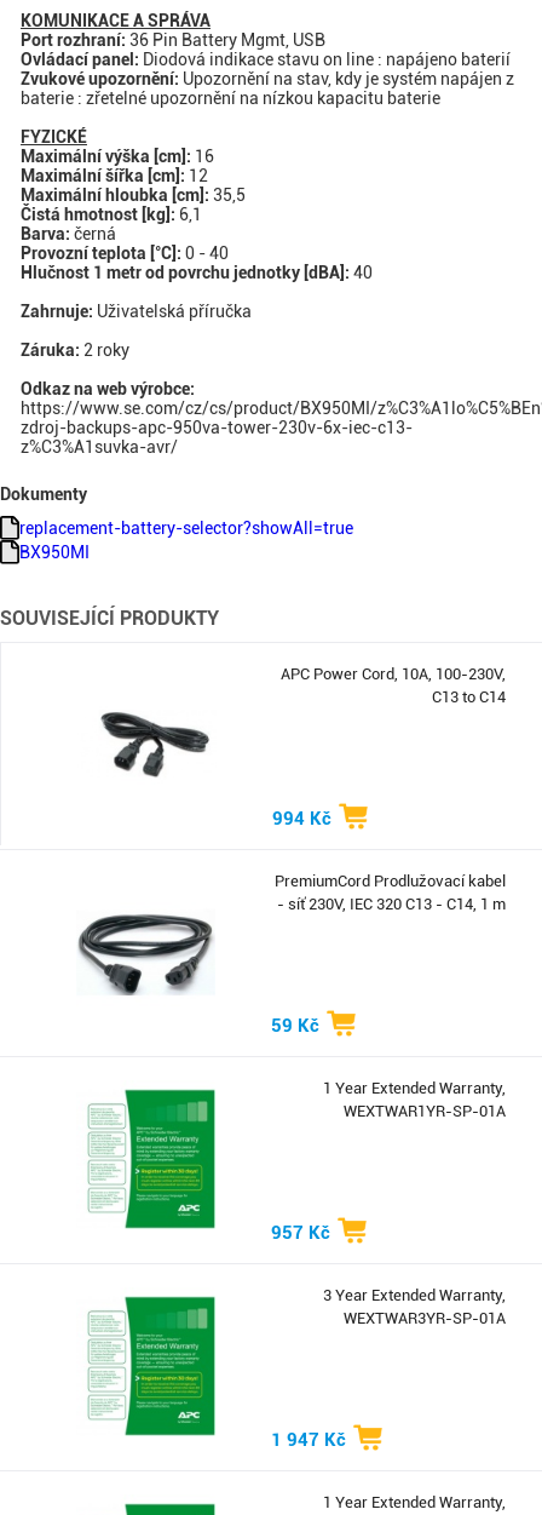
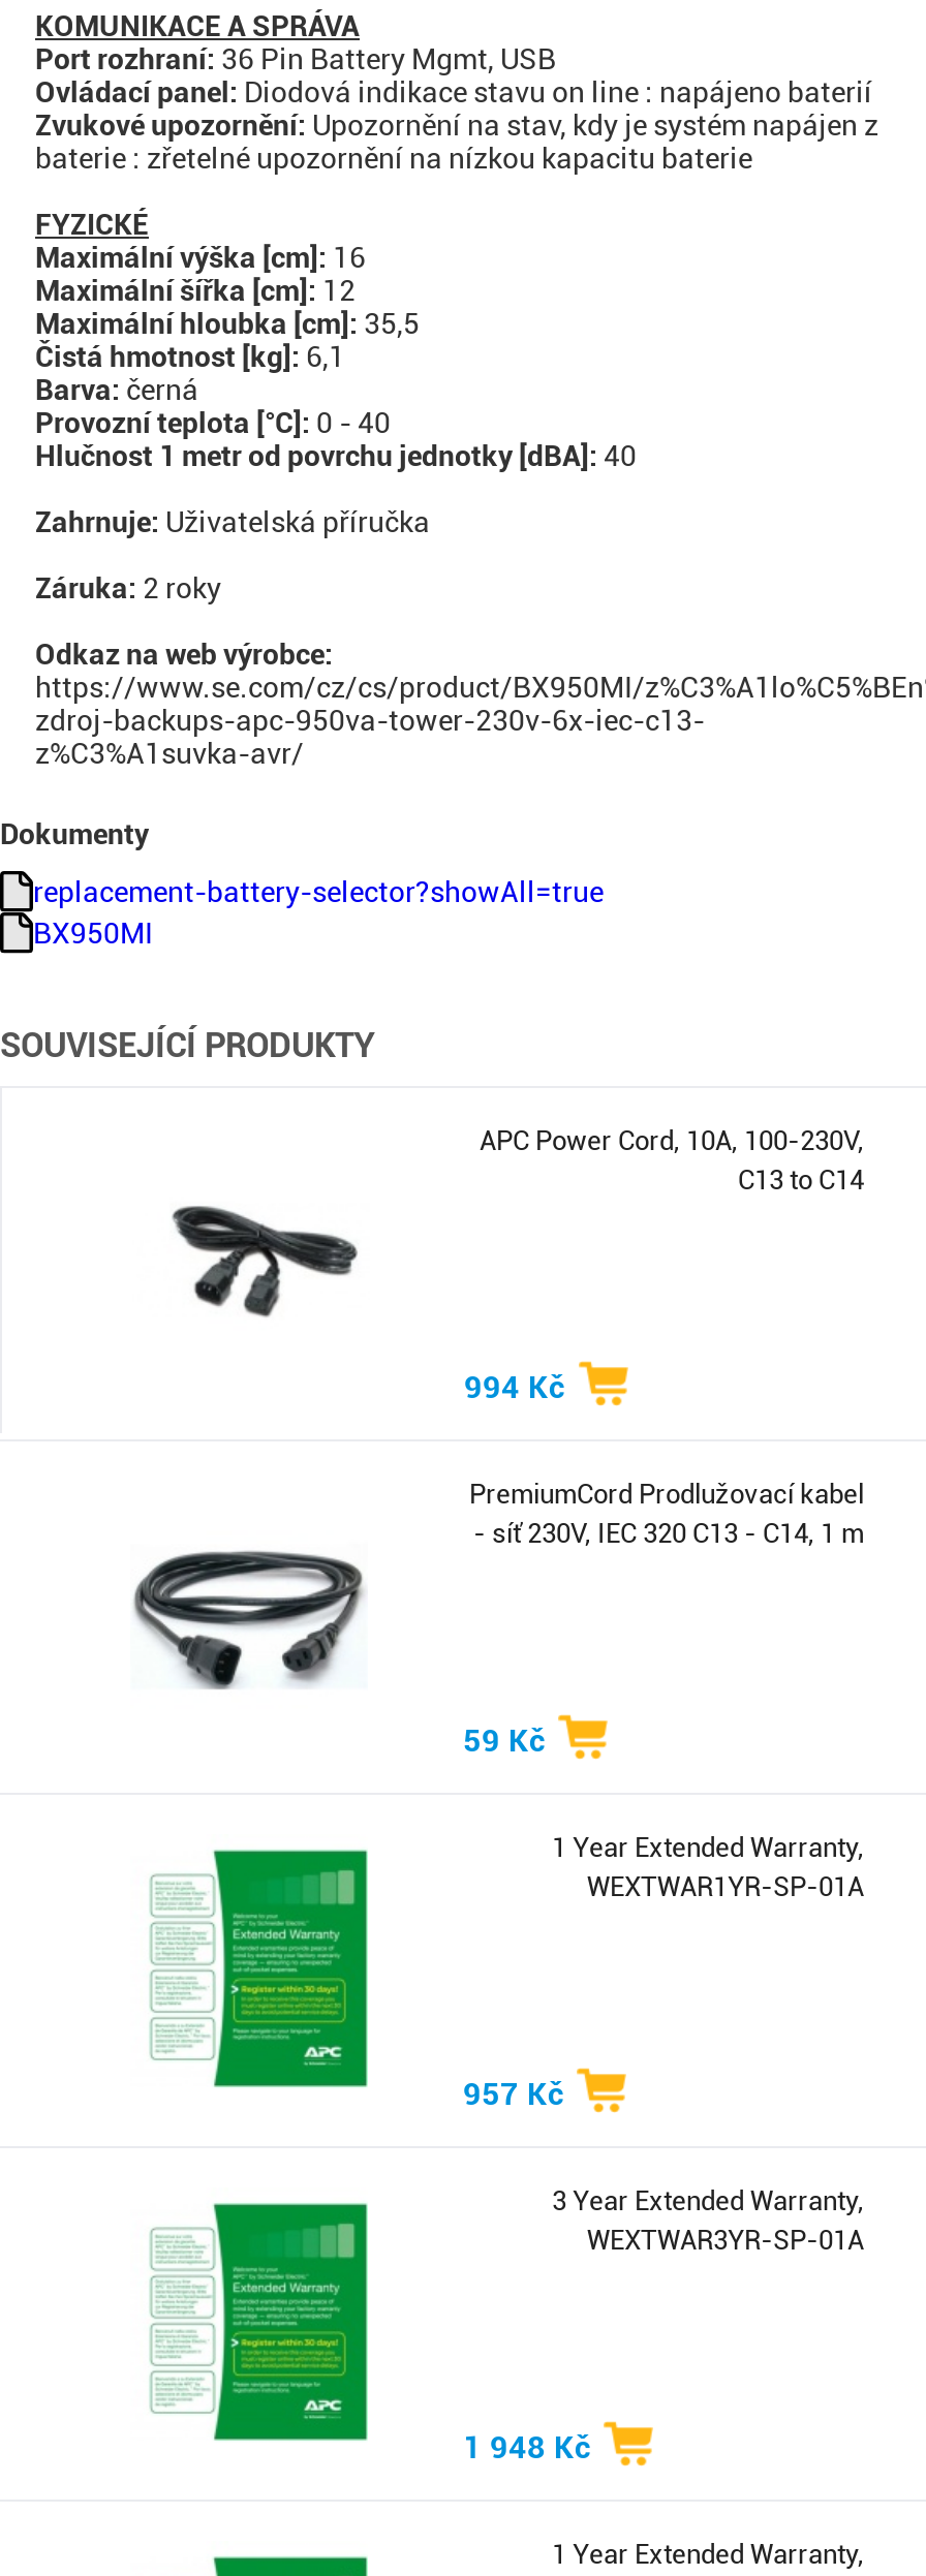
[271,1430,346,1451] 1 947 Kč -> [463,2430,591,2467] 1 948 Kč

